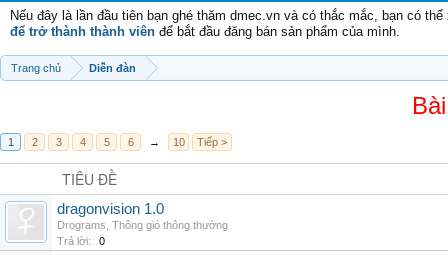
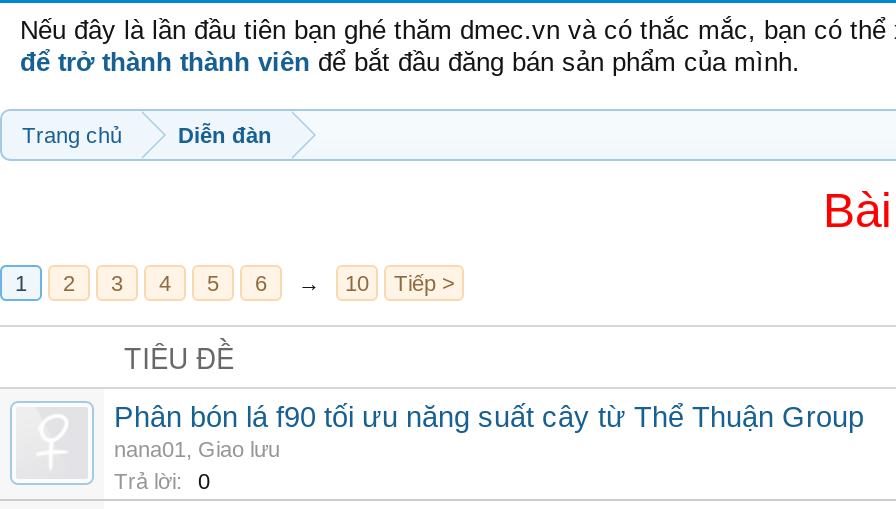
[57,201,228,231] dragonvision 1.0 | Drograms, Thông gió thông thường -> [114,401,864,461] Phân bón lá f90 tối ưu năng suất cây từ Thể Thuận Group | nana01, Giao lưu

